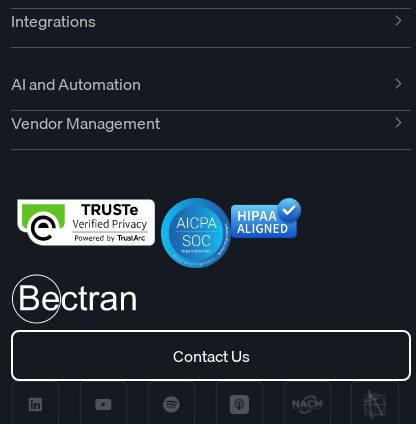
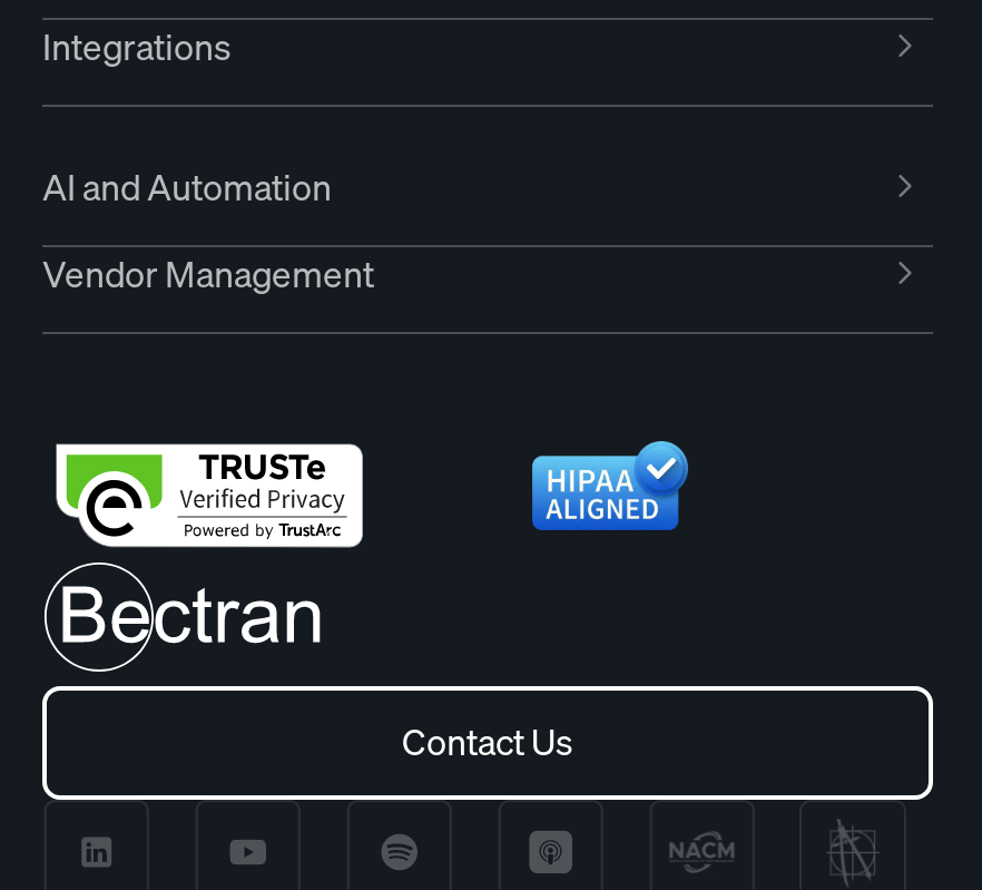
[160,197,231,269] [image] -> none

